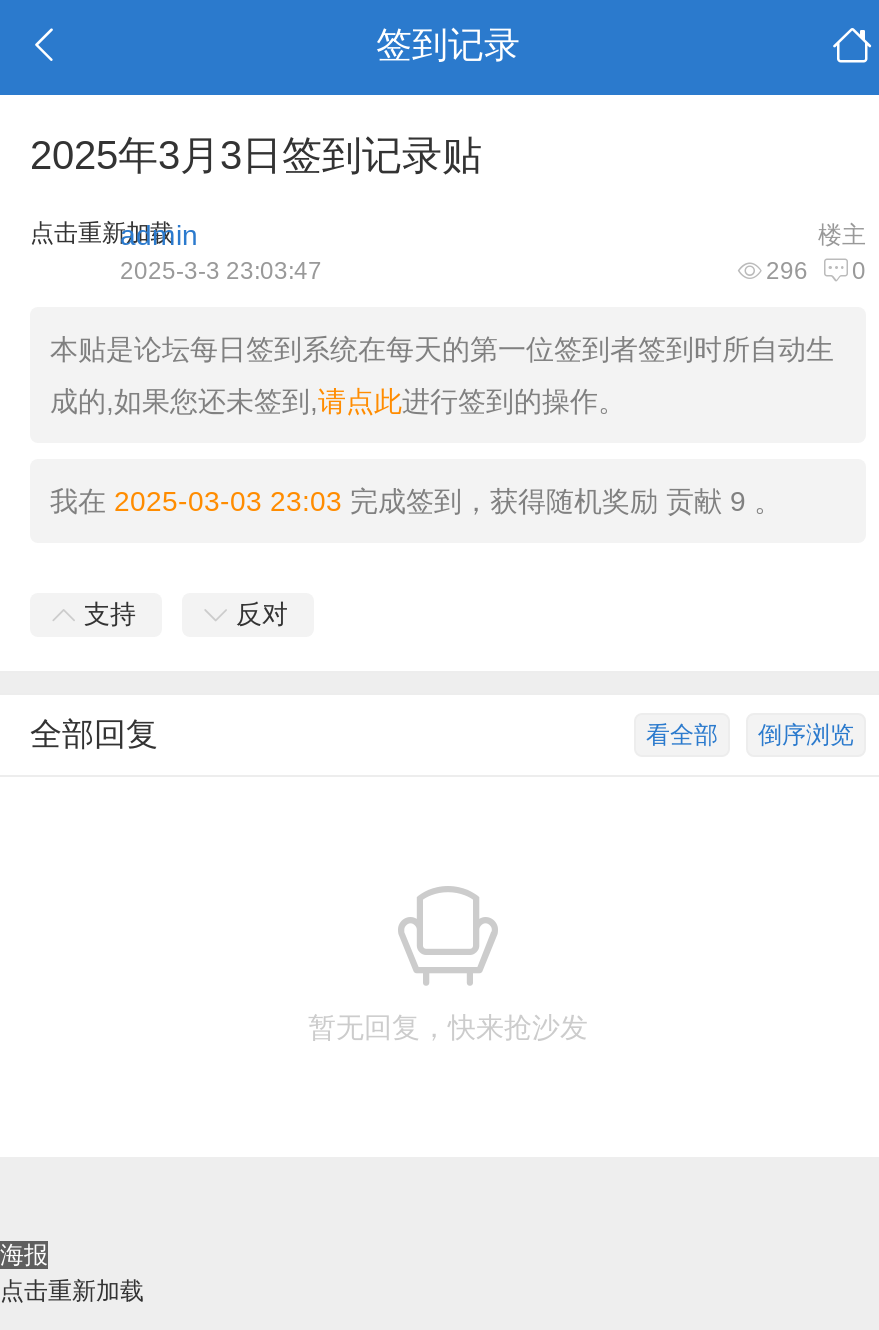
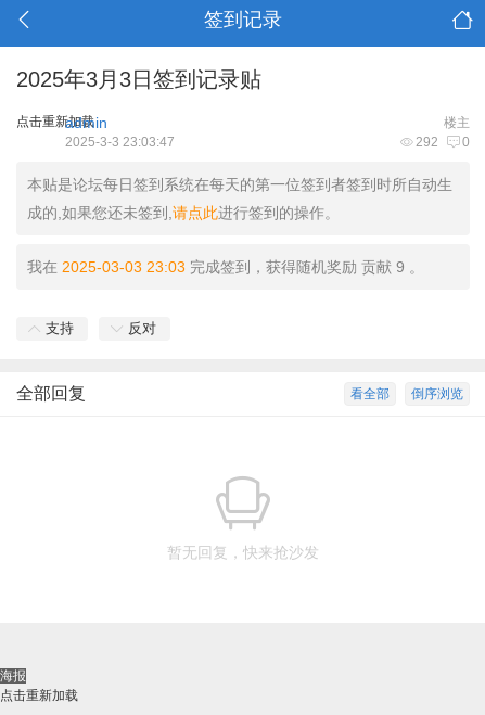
[766,257,866,285] 296 0 -> [416,135,470,150] 292 0

